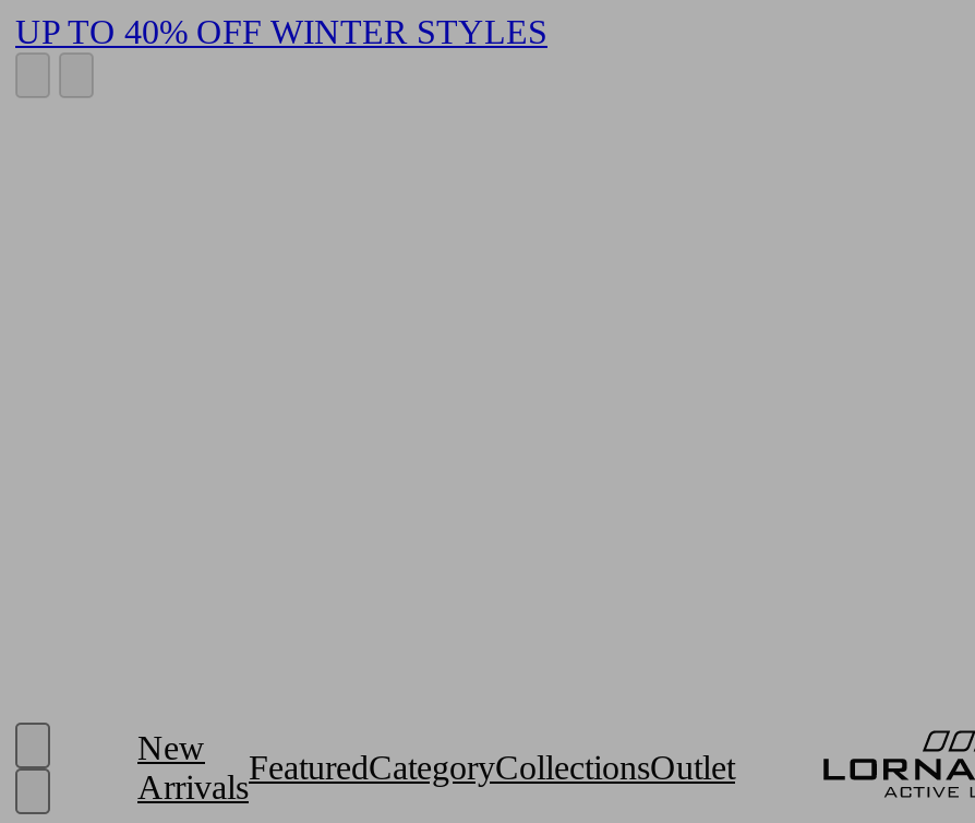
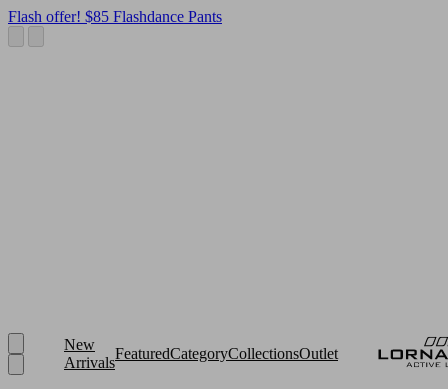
[15,13,547,50] UP TO 40% OFF WINTER STYLES -> [8,8,222,25] Flash offer! $85 Flashdance Pants

